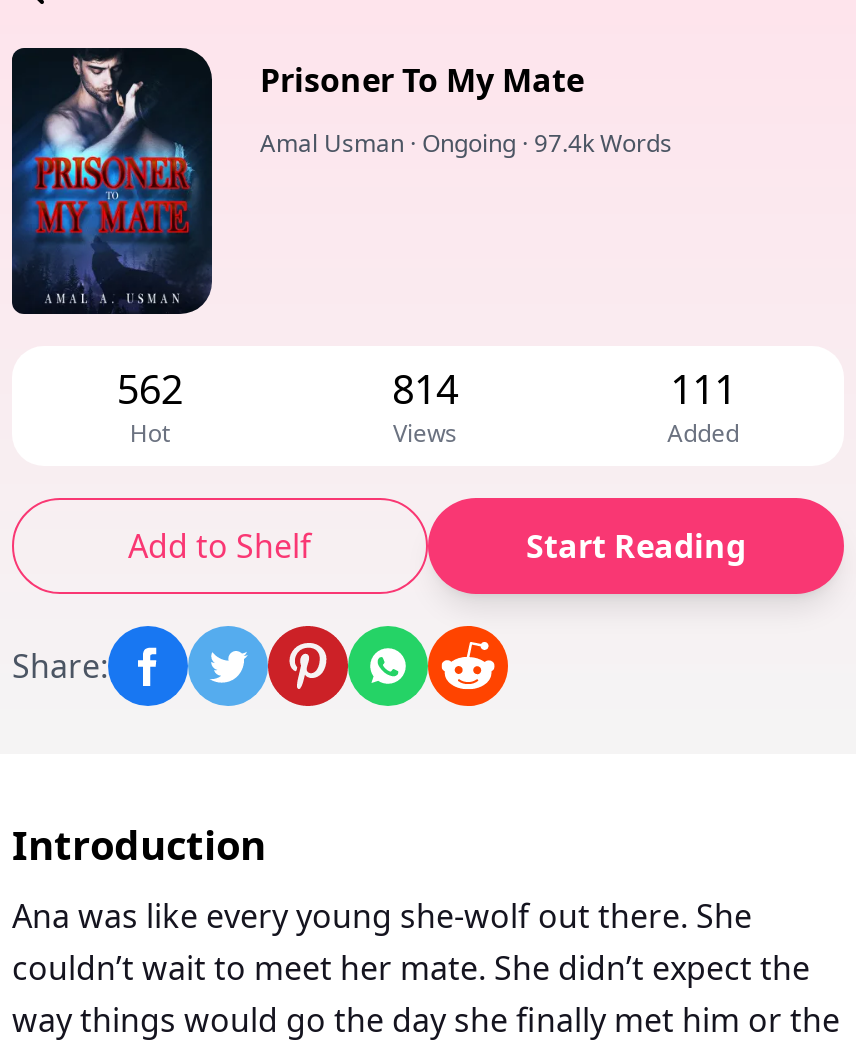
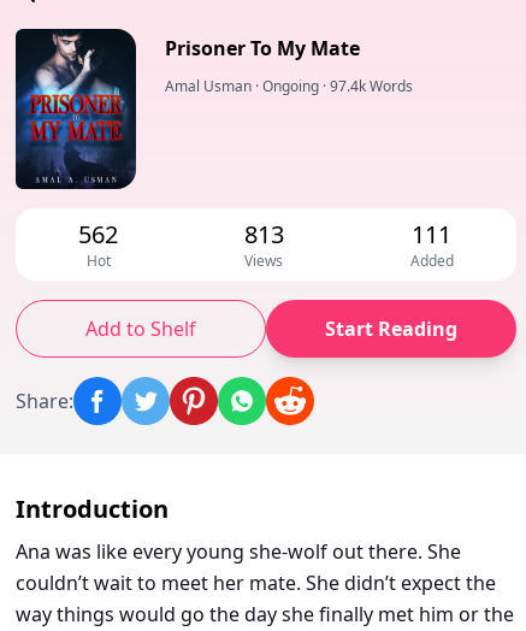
[392,363,458,417] 814 -> [244,218,284,251] 813

